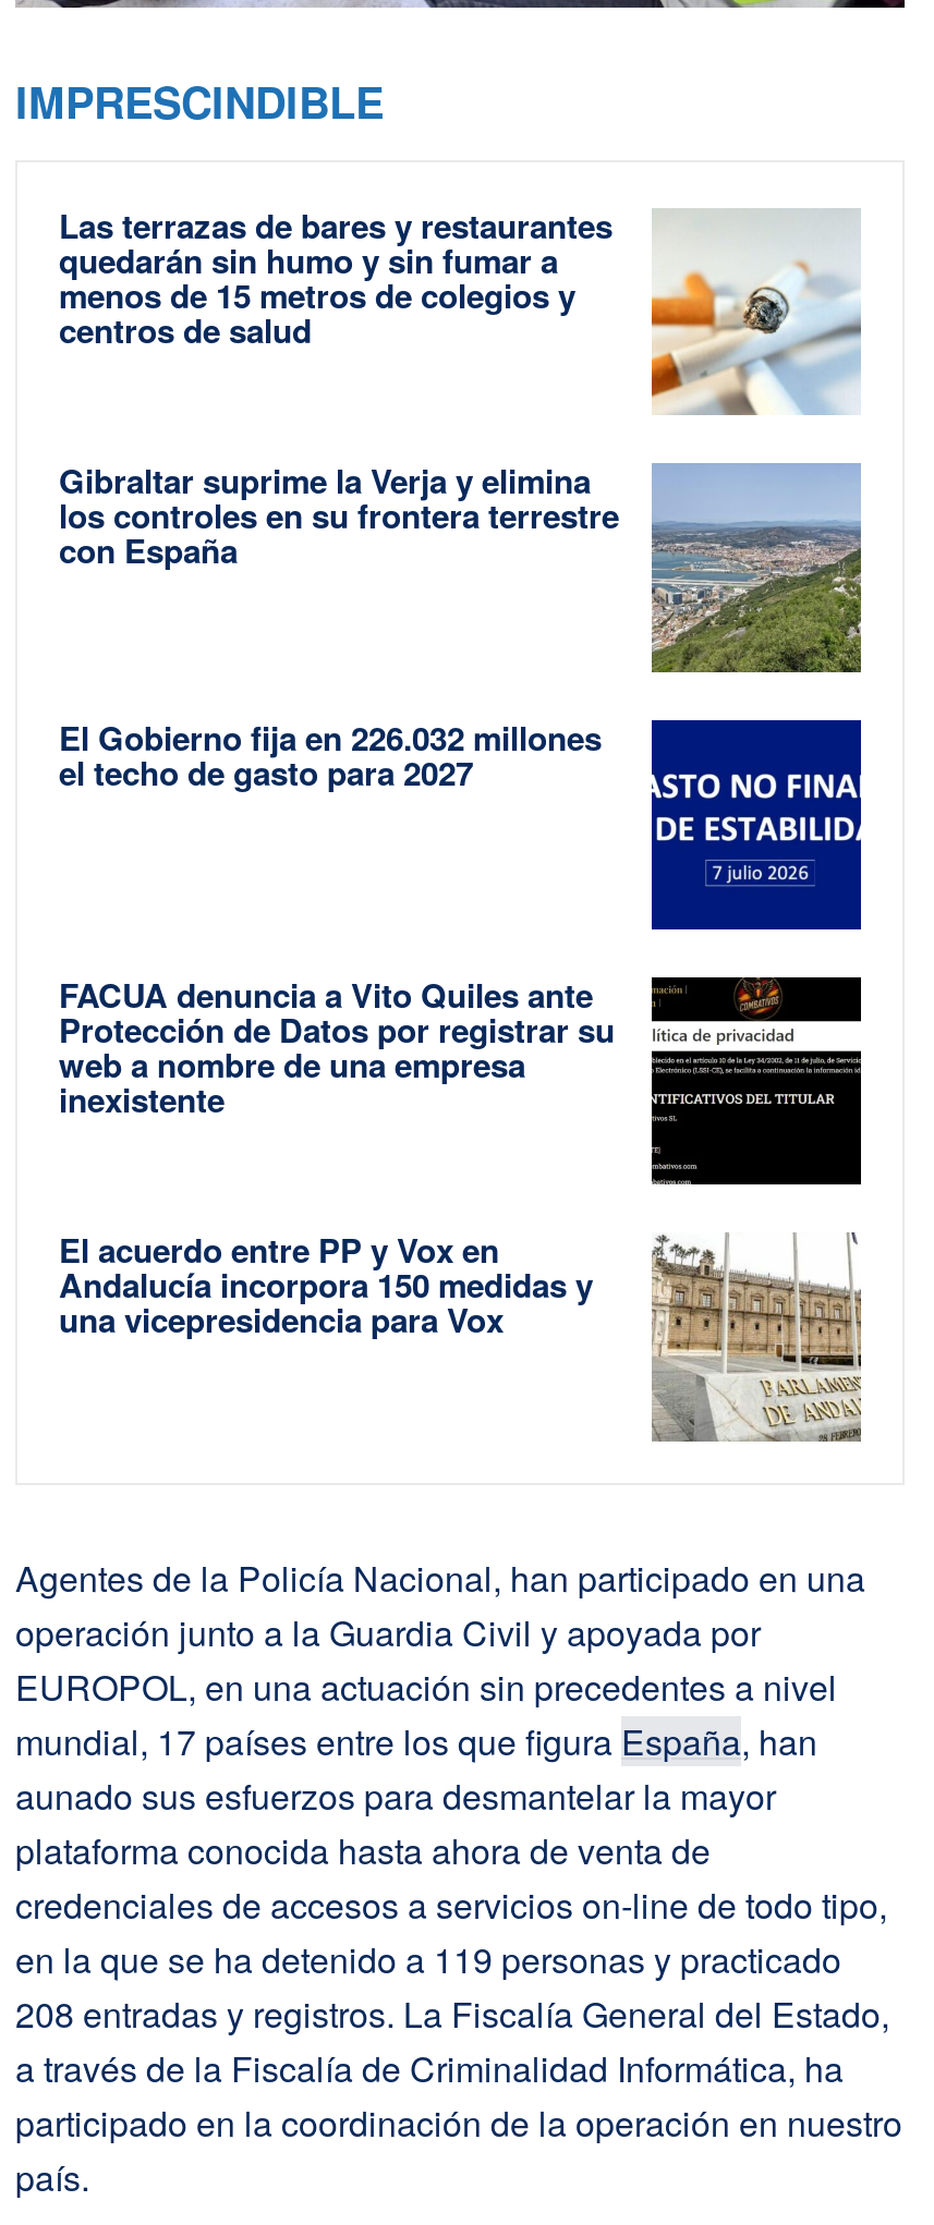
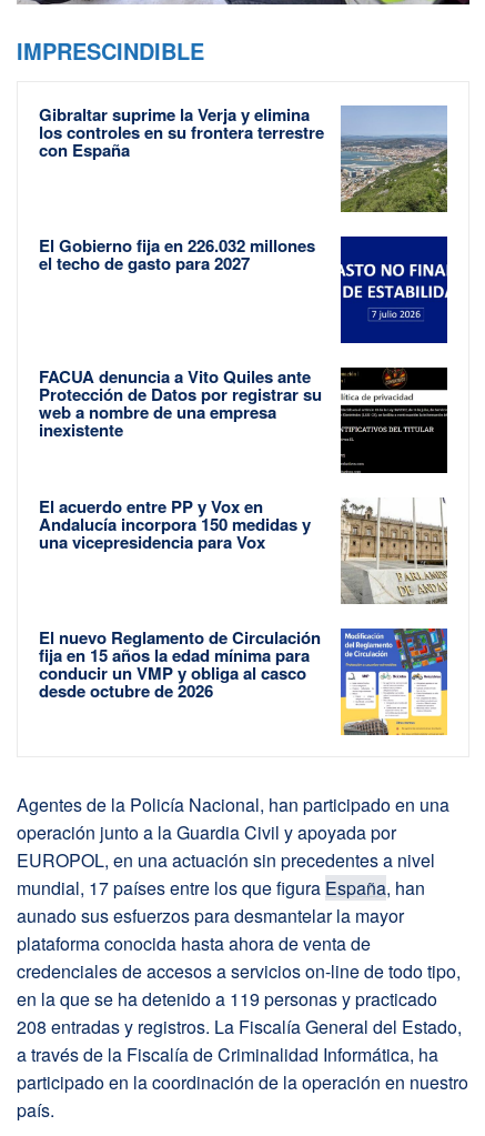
[59,201,861,416] [image] | Las terrazas de bares y restaurantes | quedarán sin humo y sin fumar a | menos de 15 metros de colegios y | centros de salud -> none
moved [59,457,865,1344] -> [39,102,449,554]: [image] | Gibraltar suprime la Verja y elimina | los controles en su frontera terrestre | ... | Andalucía incorpora 150 medidas y | una vicepresidencia para Vox
none -> [39,625,448,736] [image] | El nuevo Reglamento de Circulación | fija en 15 años la edad mínima para | conducir un VMP y obliga al casco | desde octubre de 2026

